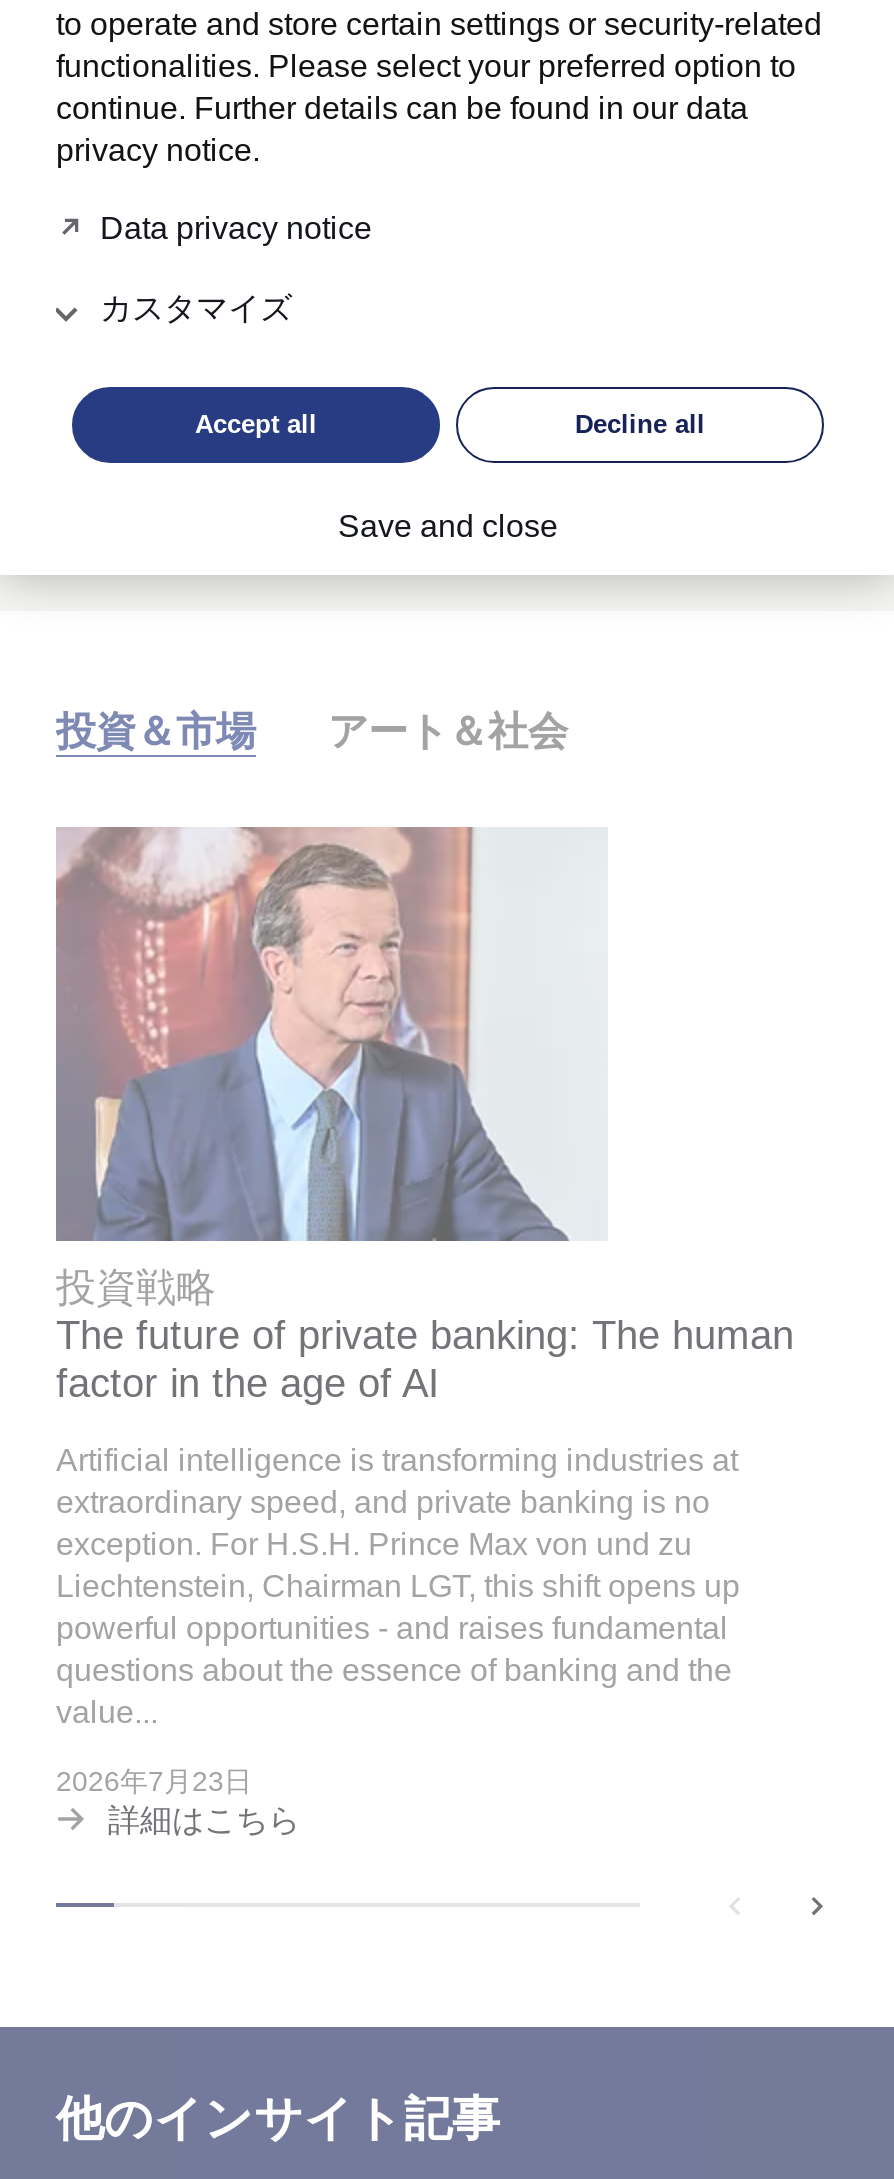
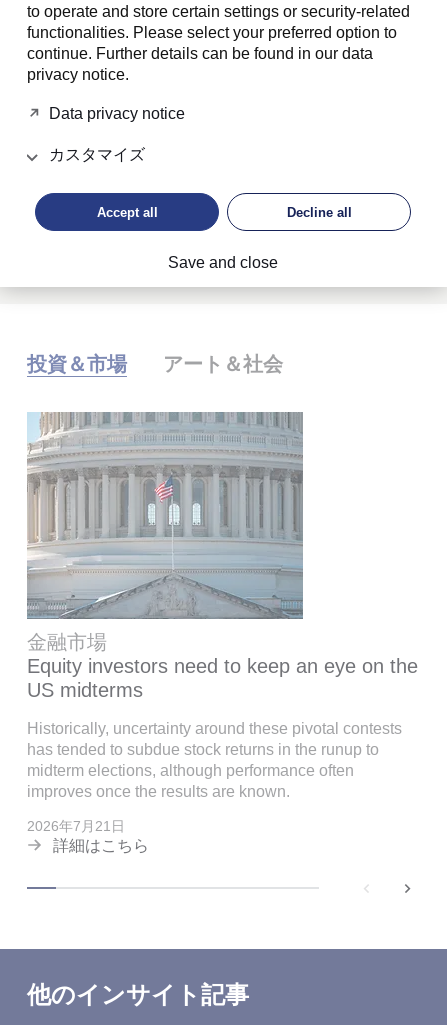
[56,828,606,1242] [image] -> [27,412,304,585] [image]
[56,1266,794,1406] 投資戦略 | The future of private banking: The human | factor in the age of AI -> [27,631,418,701] 金融市場 | Equity investors need to keep an eye on the | US midterms
[56,1444,740,1730] Artificial intelligence is transforming industries at | extraordinary speed, and private banking is no | exception. For H.S.H. Prince Max von und zu | Liechtenstein, Chairman LGT, this shift opens up | powerful opportunities - and raises fundamental | questions about the essence of banking and the | value... -> [27,720,402,800] Historically, uncertainty around these pivotal contests | has tended to subdue stock returns in the runup to | midterm elections, although performance often | improves once the results are known.
[56,1766,252,1798] 2026年7月23日 -> [27,818,125,834] 2026年7月21日

